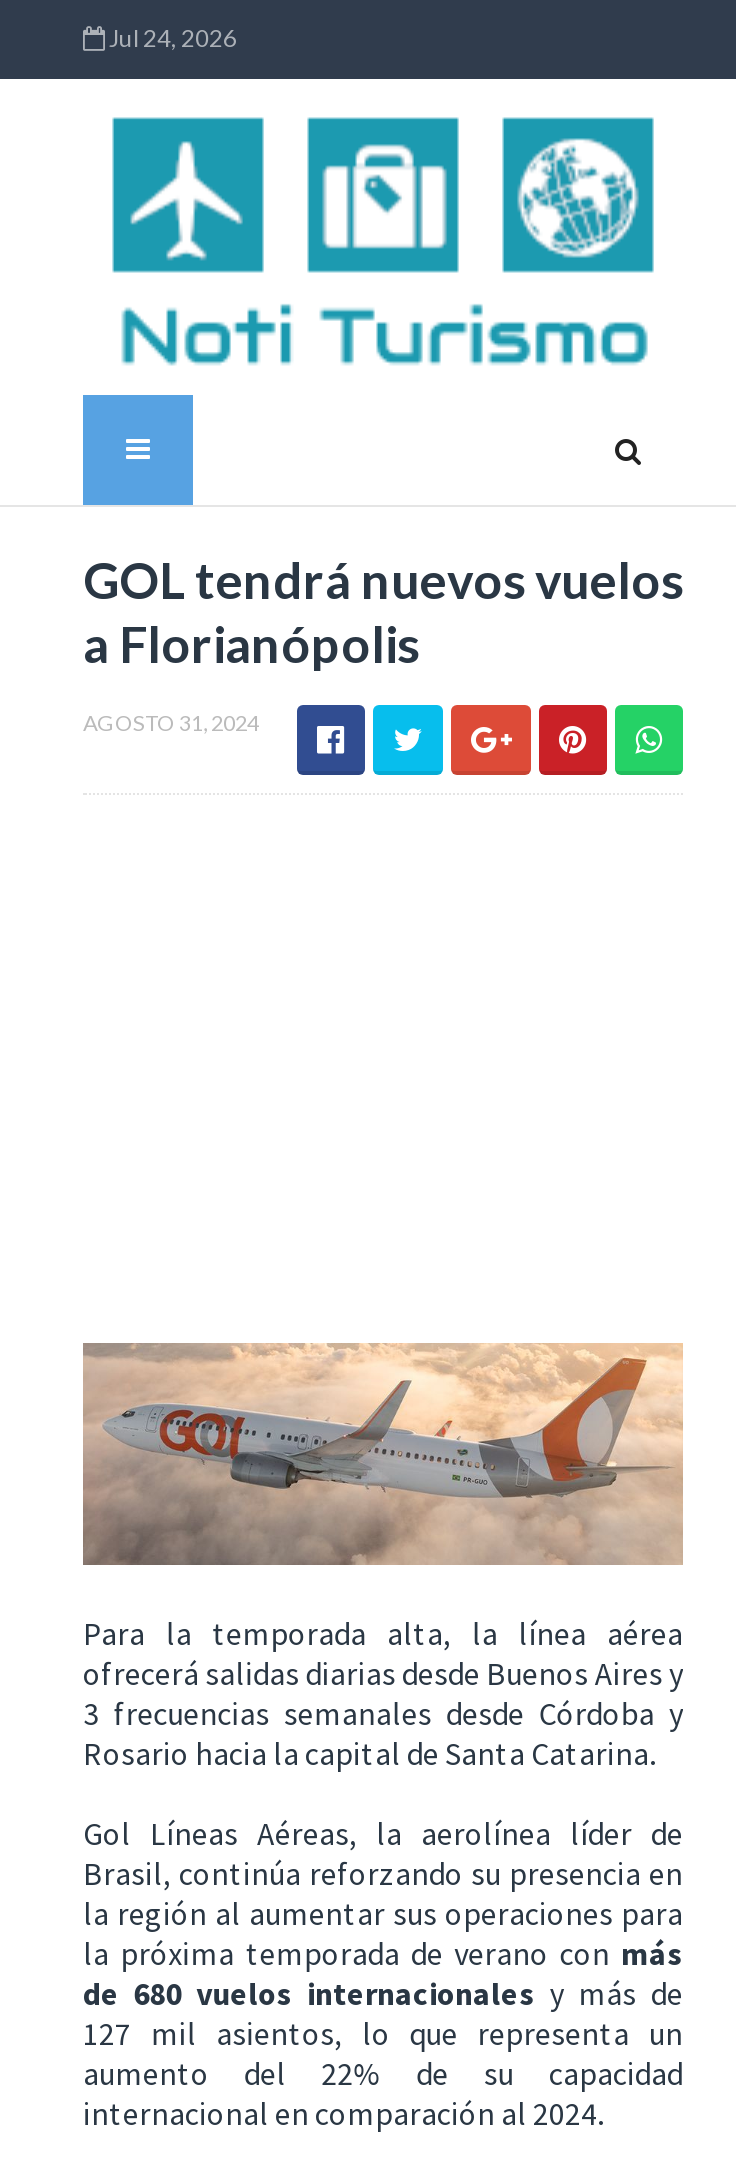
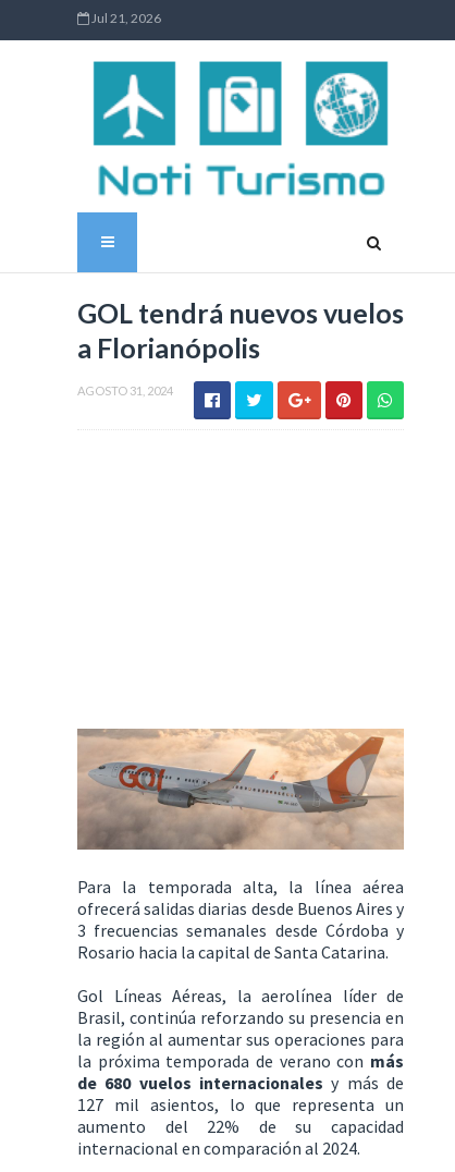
[109,23,237,53] Jul 24, 2026 -> [91,10,161,26] Jul 21, 2026

